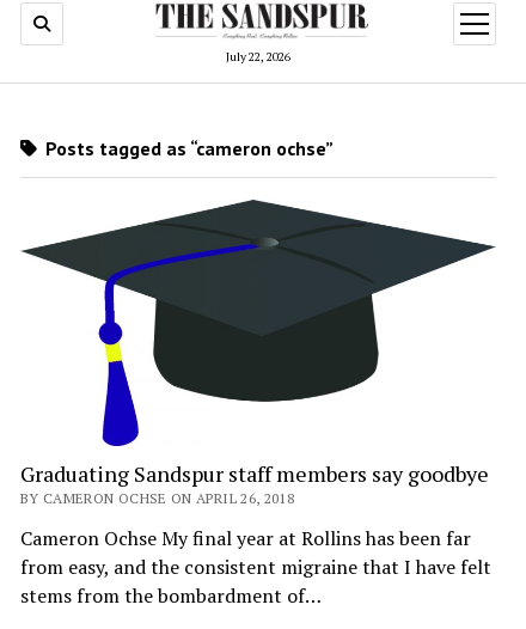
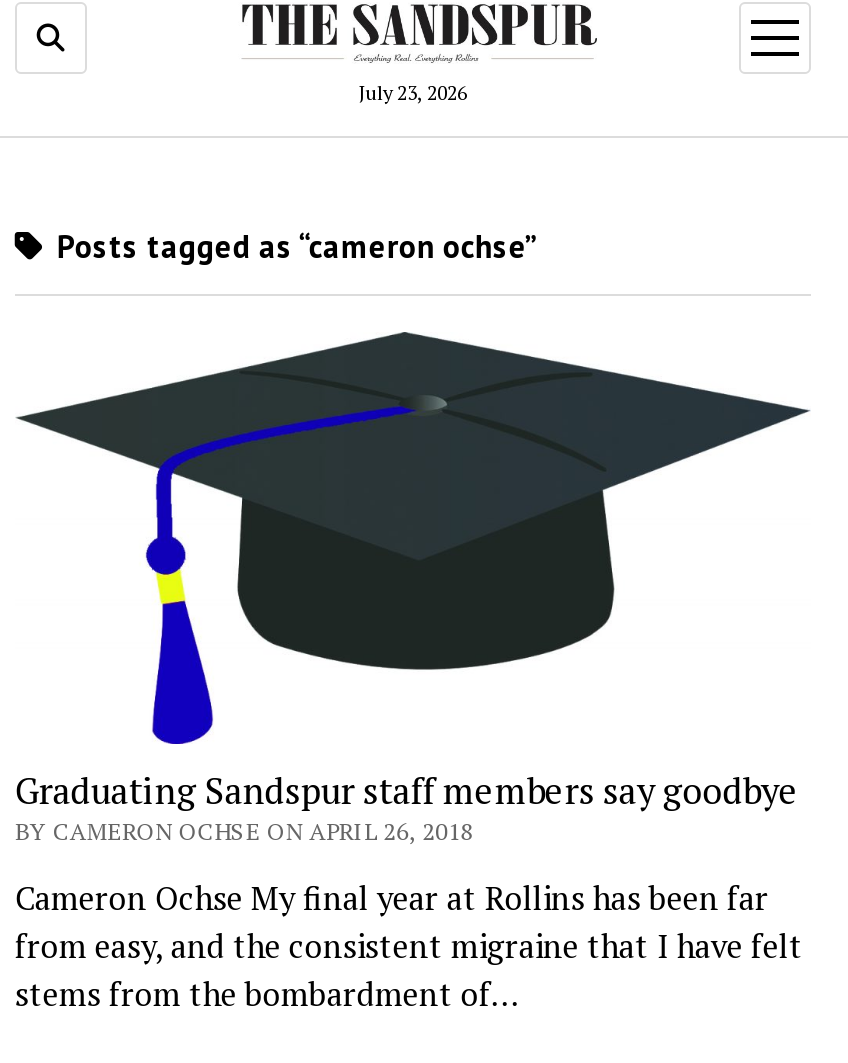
[226,49,290,64] July 22, 2026 -> [359,79,467,105] July 23, 2026

